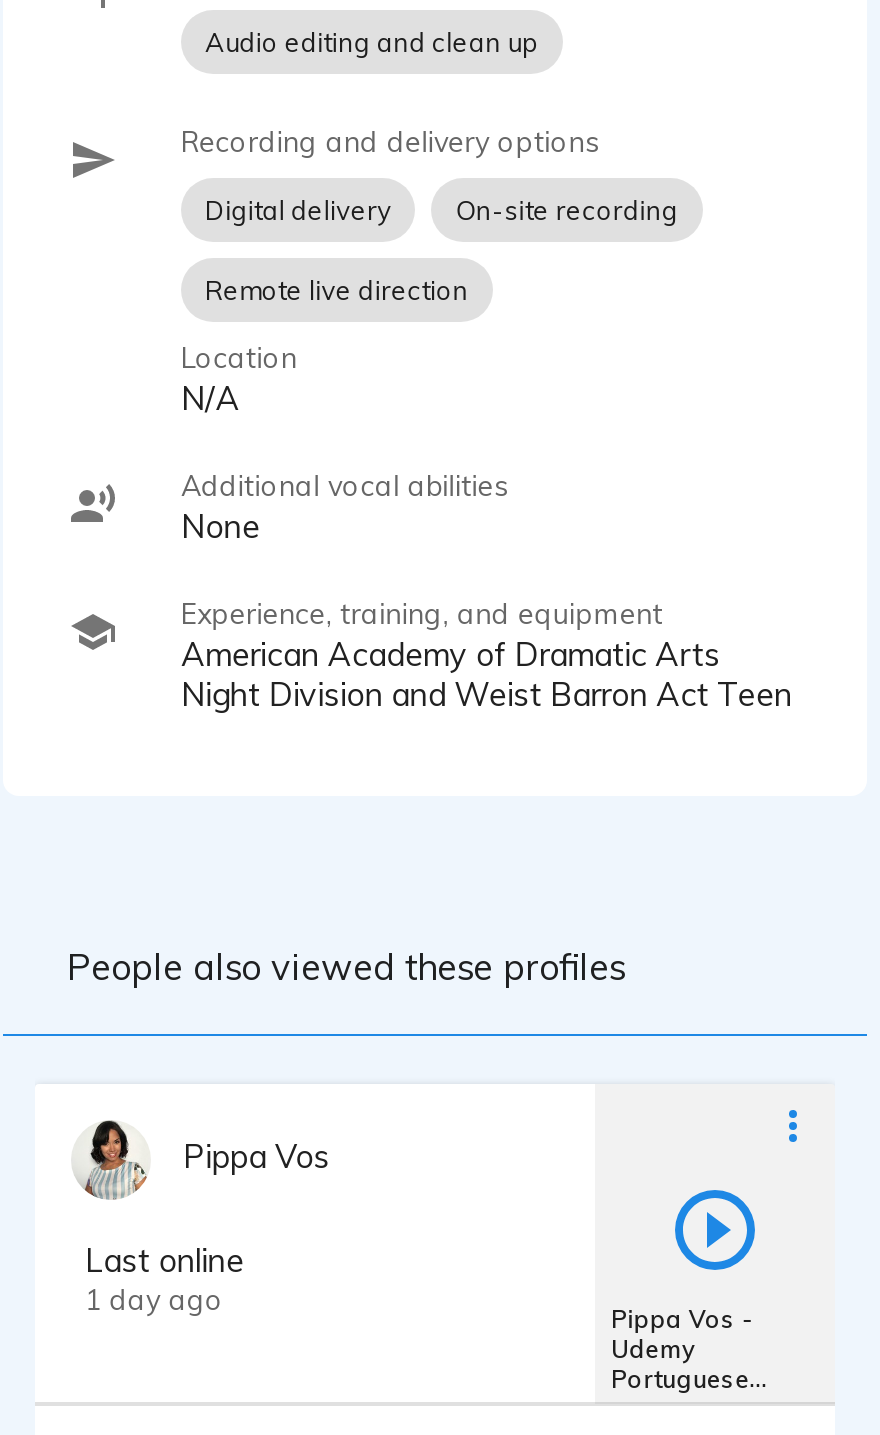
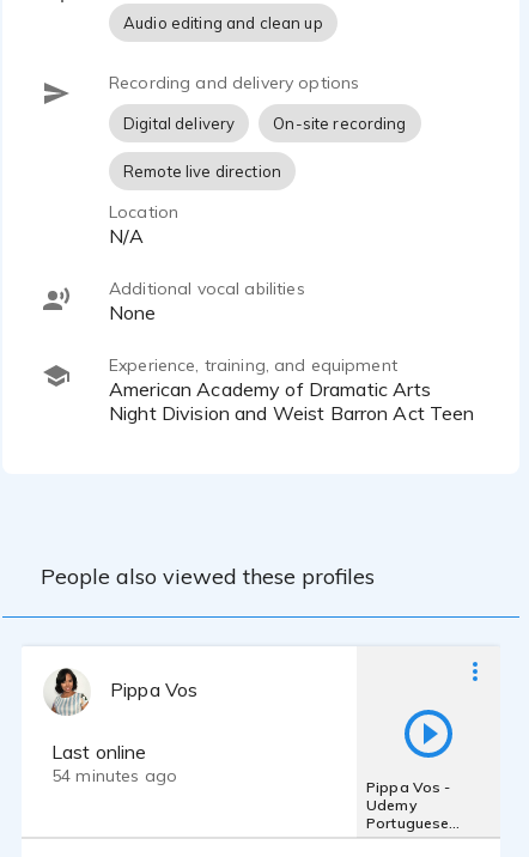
[85,1282,224,1318] 1 day ago -> [51,765,177,786] 54 minutes ago

